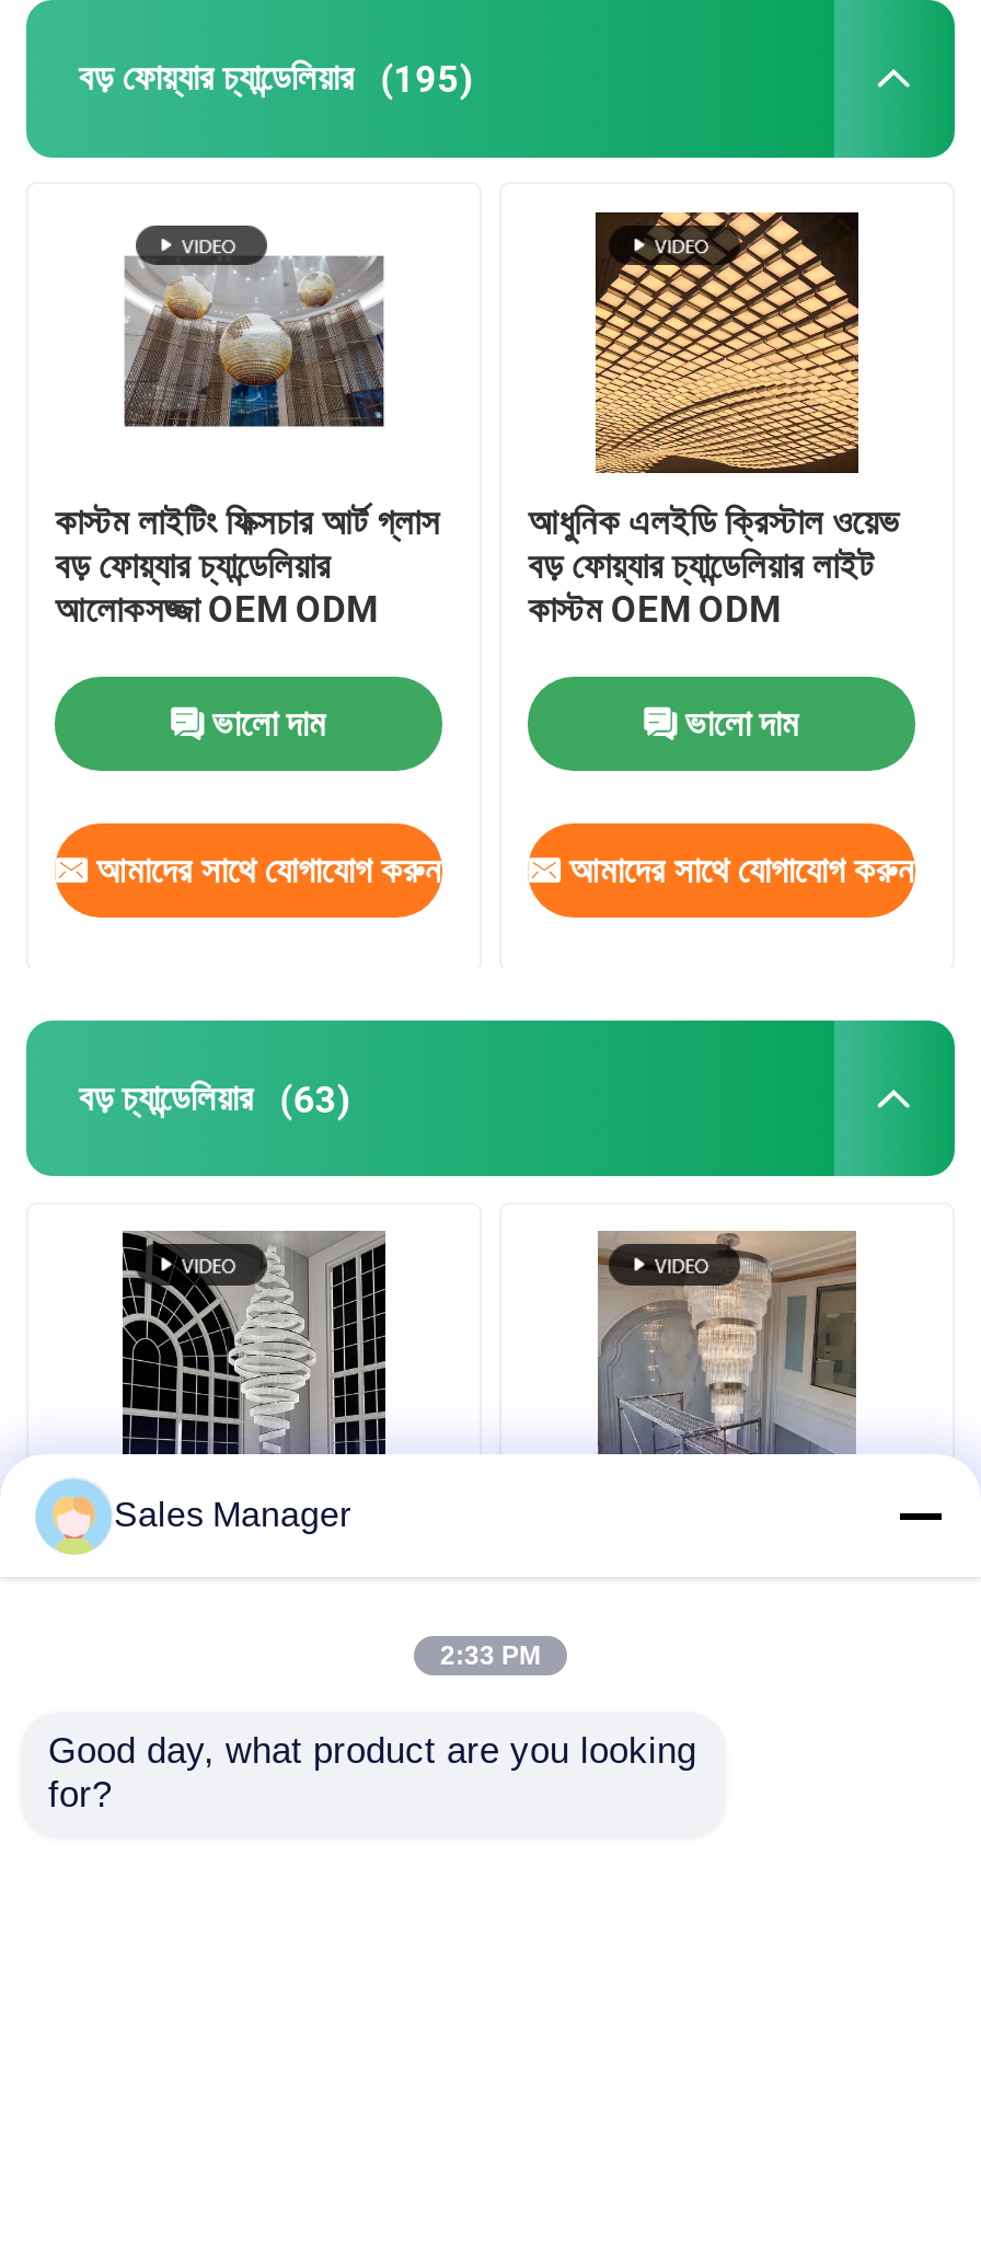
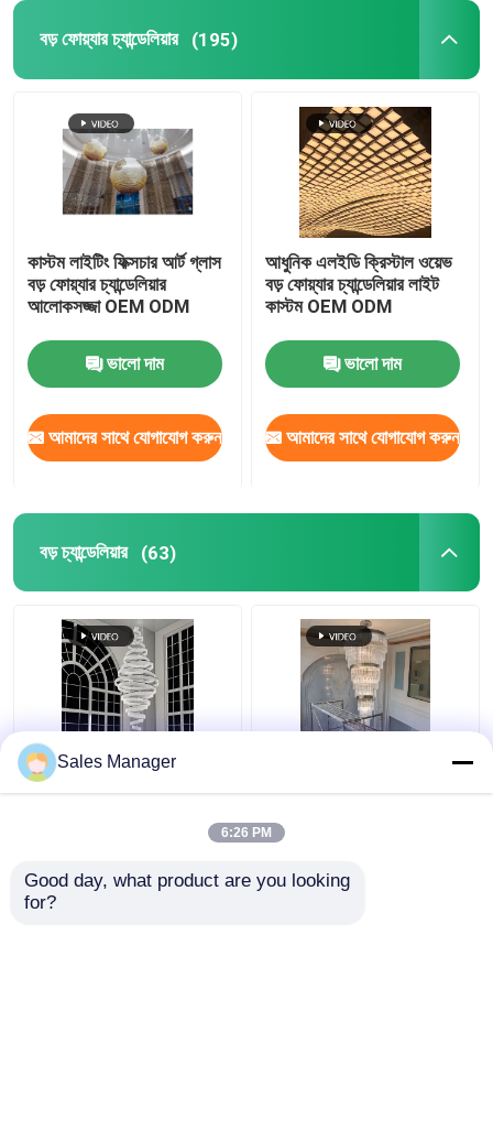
[440,1640,541,1671] 2:33 PM -> [221,825,272,840] 6:26 PM

